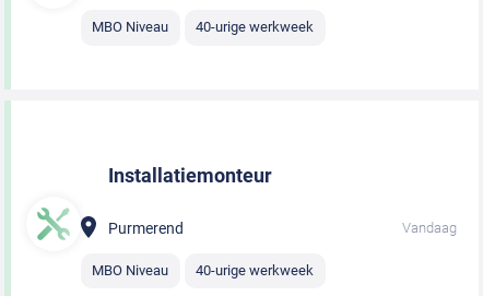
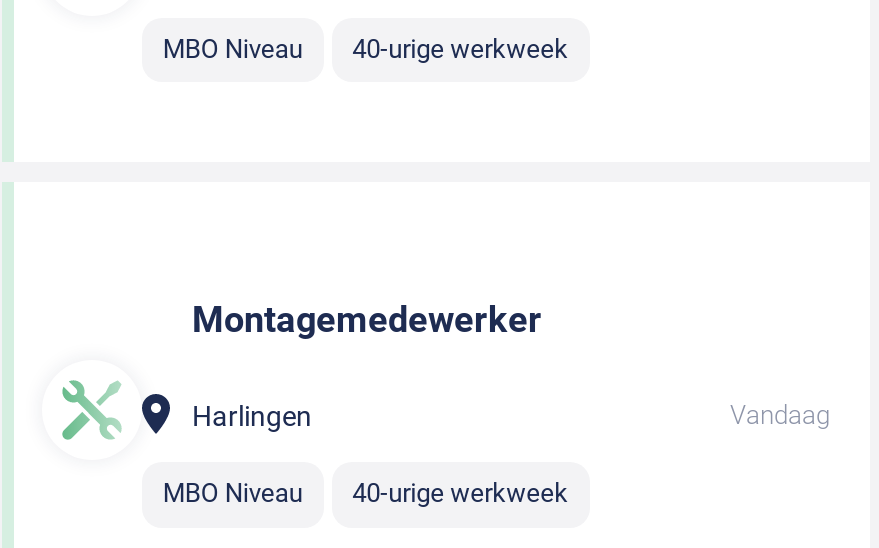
[108,163,272,186] Installatiemonteur -> [192,299,542,341] Montagemedewerker
[108,219,184,236] Purmerend -> [192,401,312,433] Harlingen

